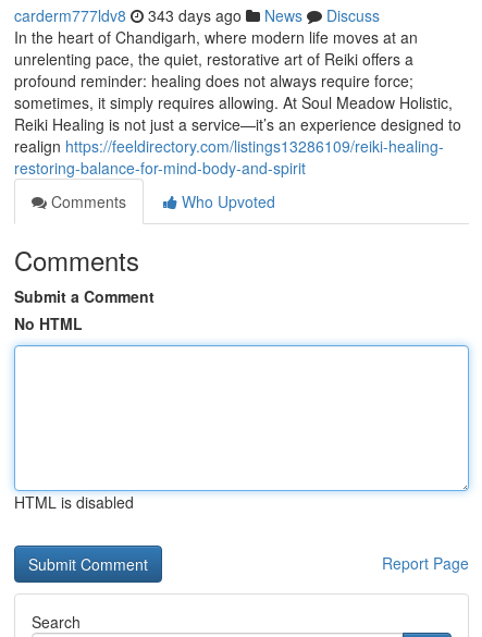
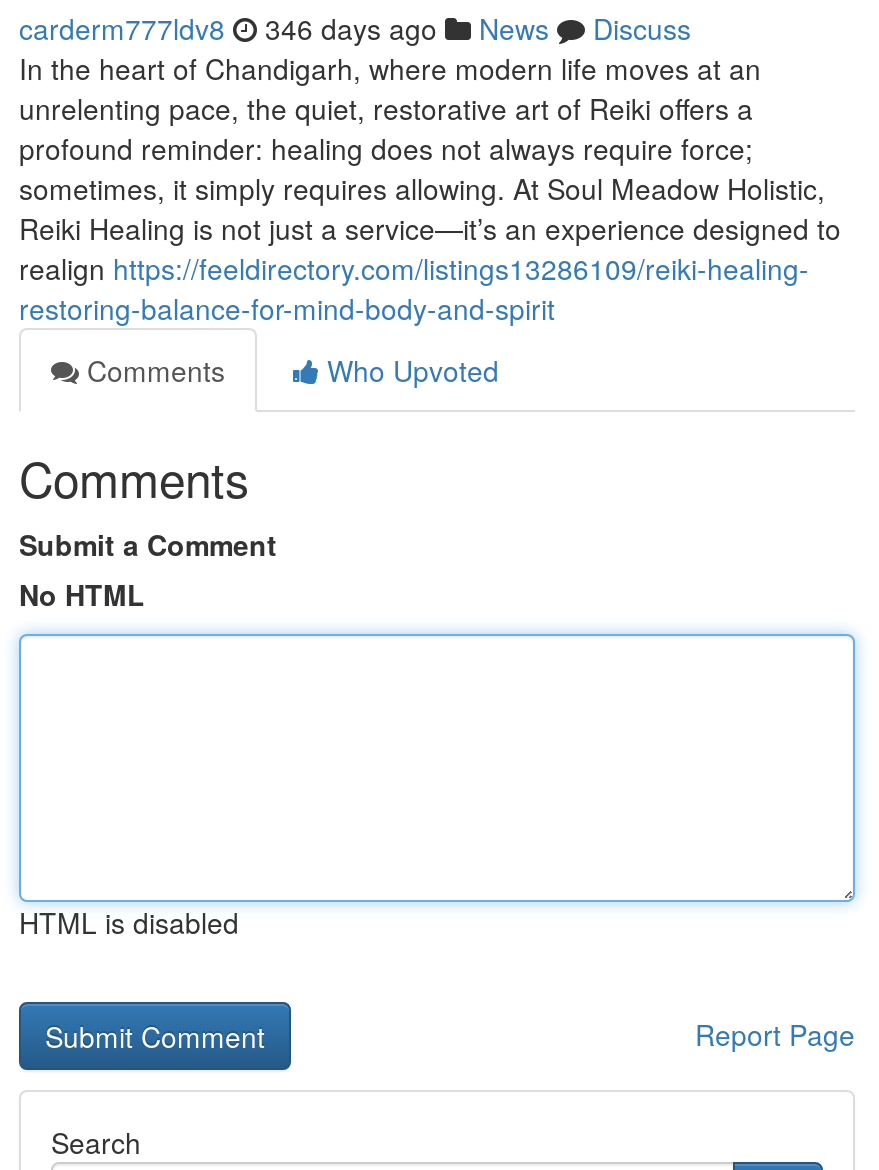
[14,4,380,26] carderm777ldv8 343 days ago News Discuss -> [19,8,691,48] carderm777ldv8 346 days ago News Discuss

